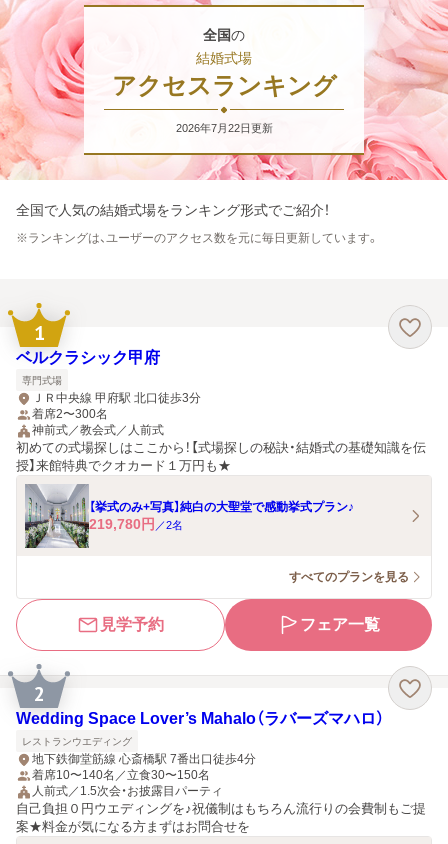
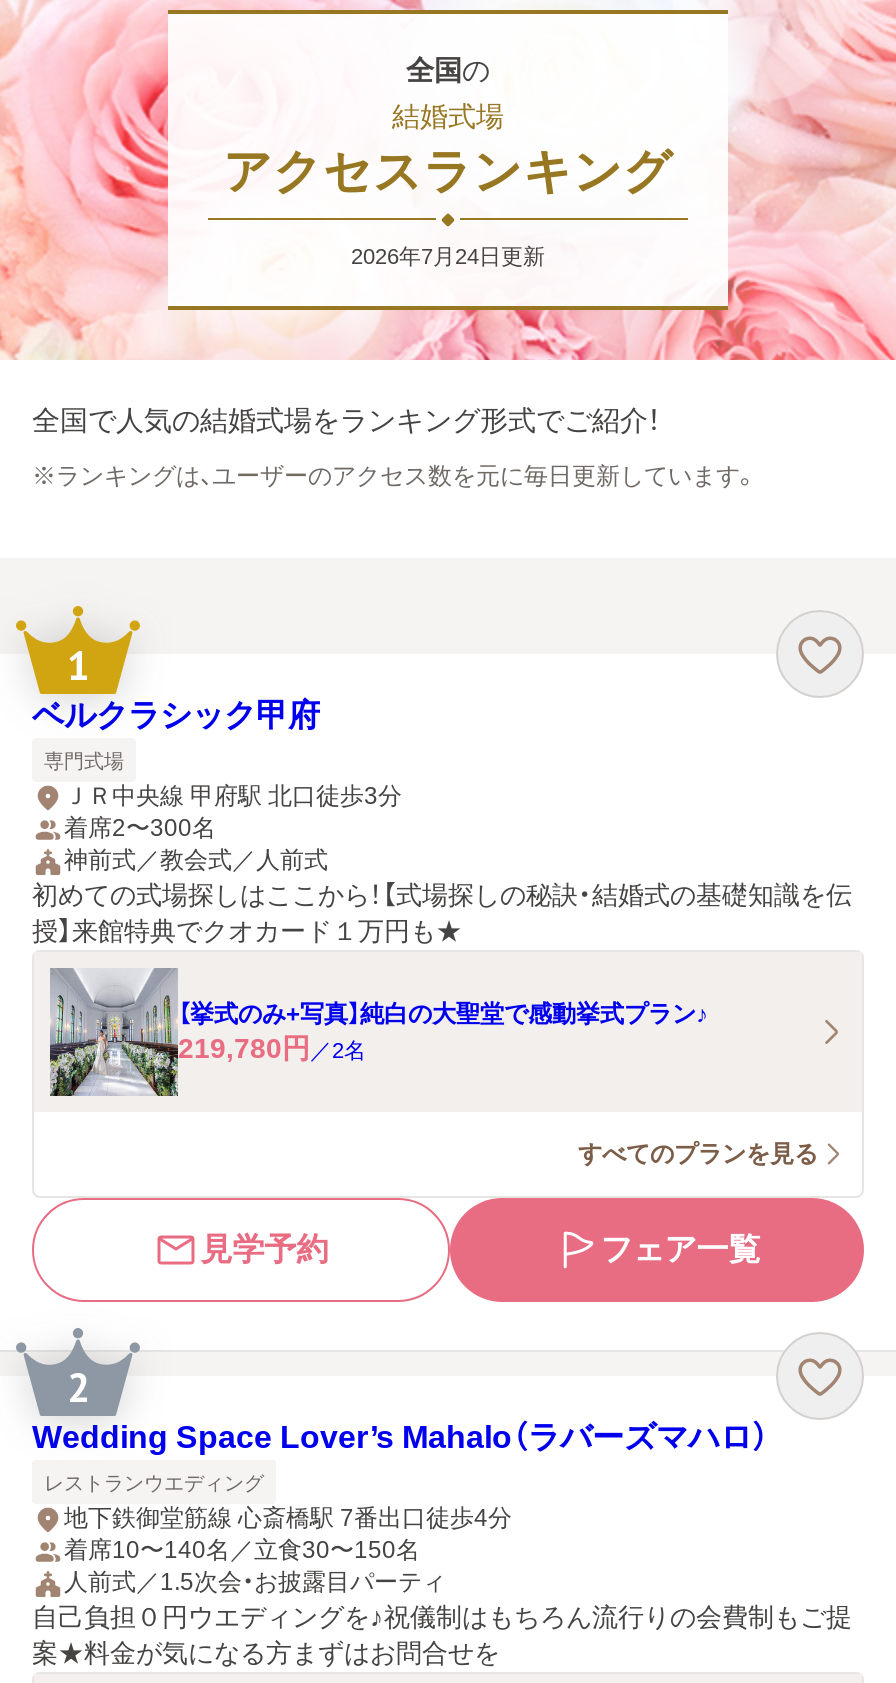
[175,121,272,133] 2026年7月22日更新 -> [351,243,545,267] 2026年7月24日更新

